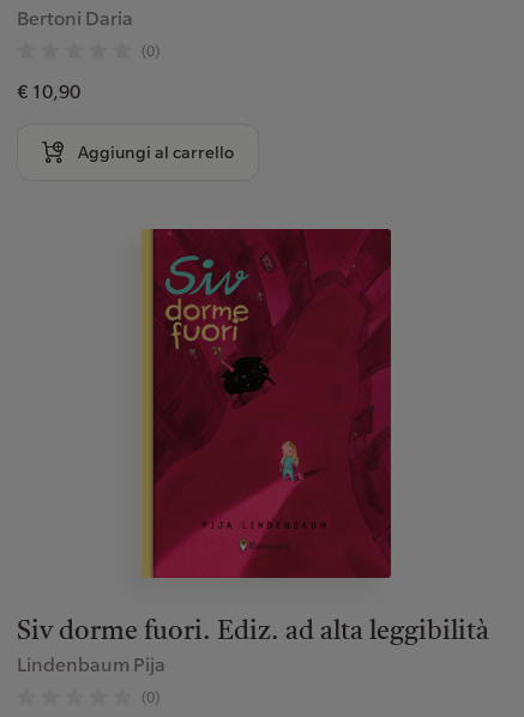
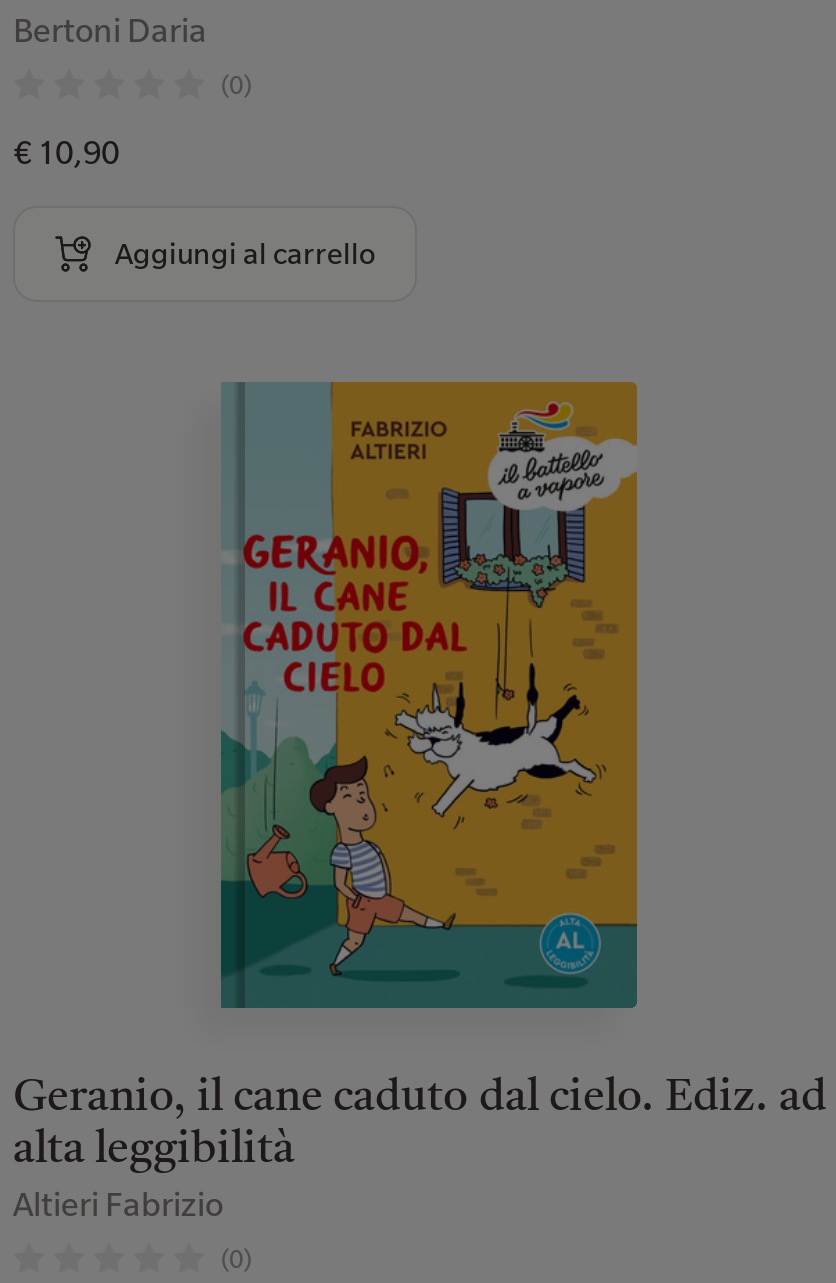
[17,228,489,677] [image] | Siv dorme fuori. Ediz. ad alta leggibilità | Lindenbaum Pija -> [13,380,827,1224] [image] | Geranio, il cane caduto dal cielo. Ediz. ad | alta leggibilità | Altieri Fabrizio

